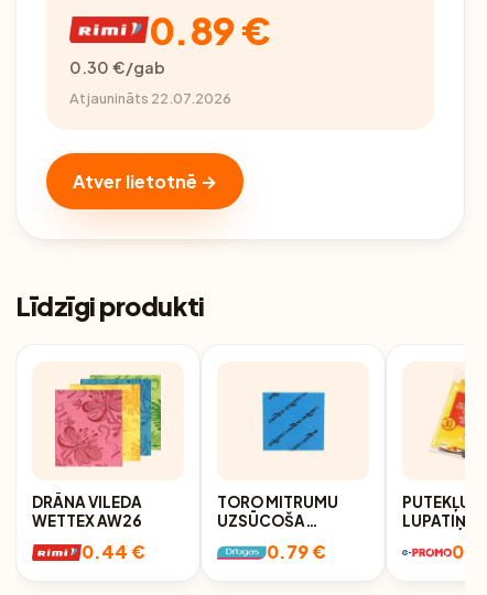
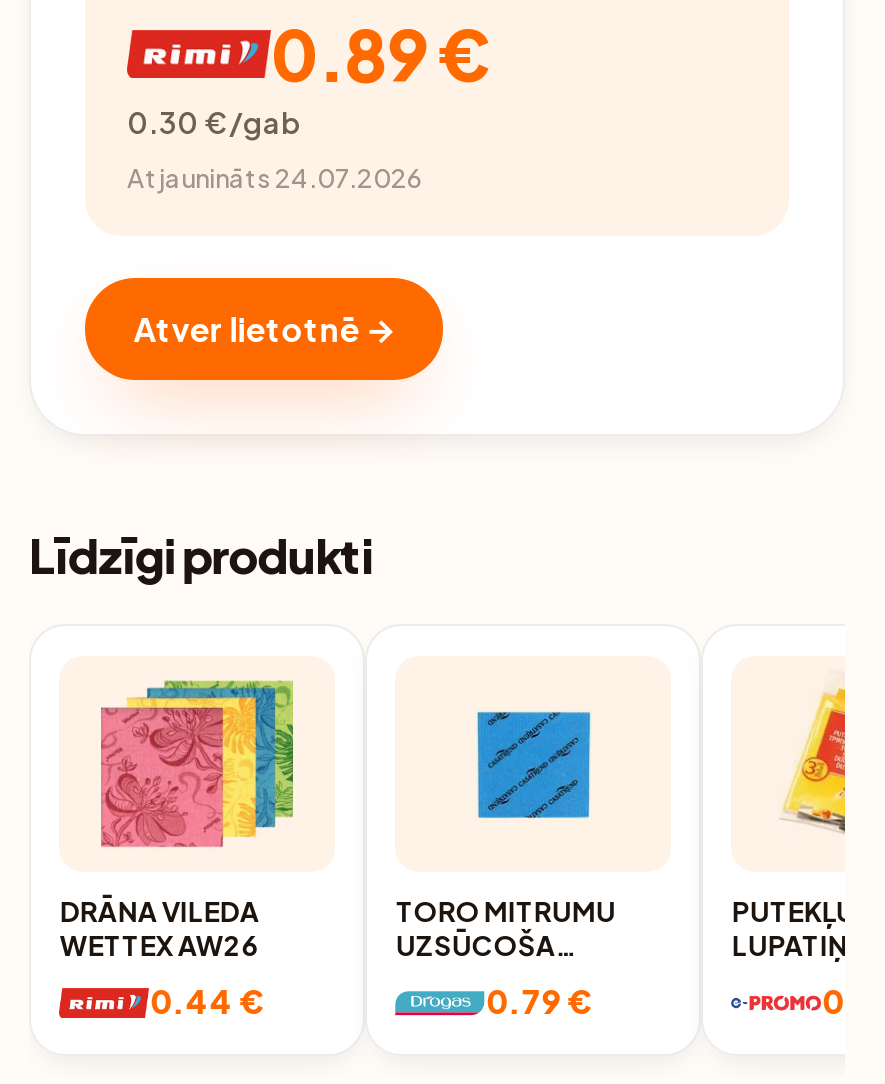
[69,89,231,107] Atjaunināts 22.07.2026 -> [127,162,423,194] Atjaunināts 24.07.2026

